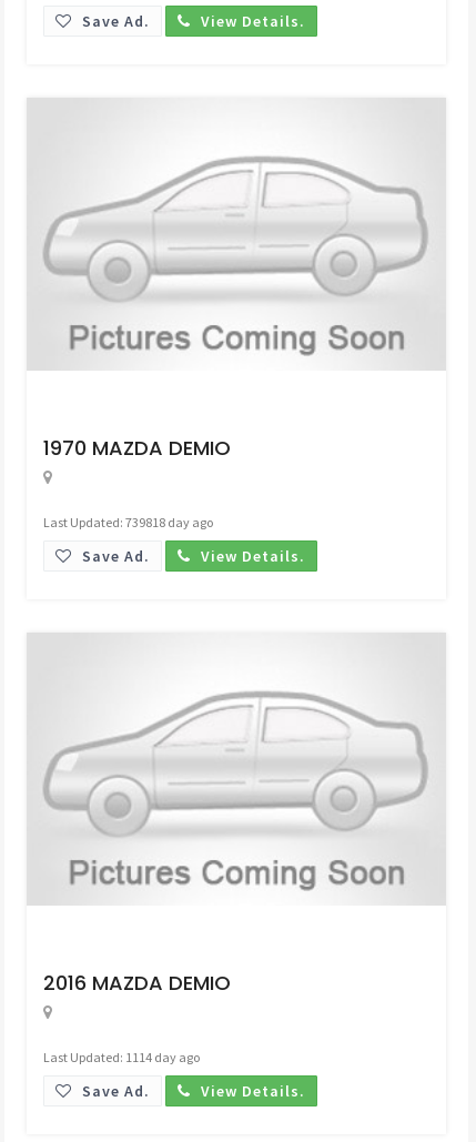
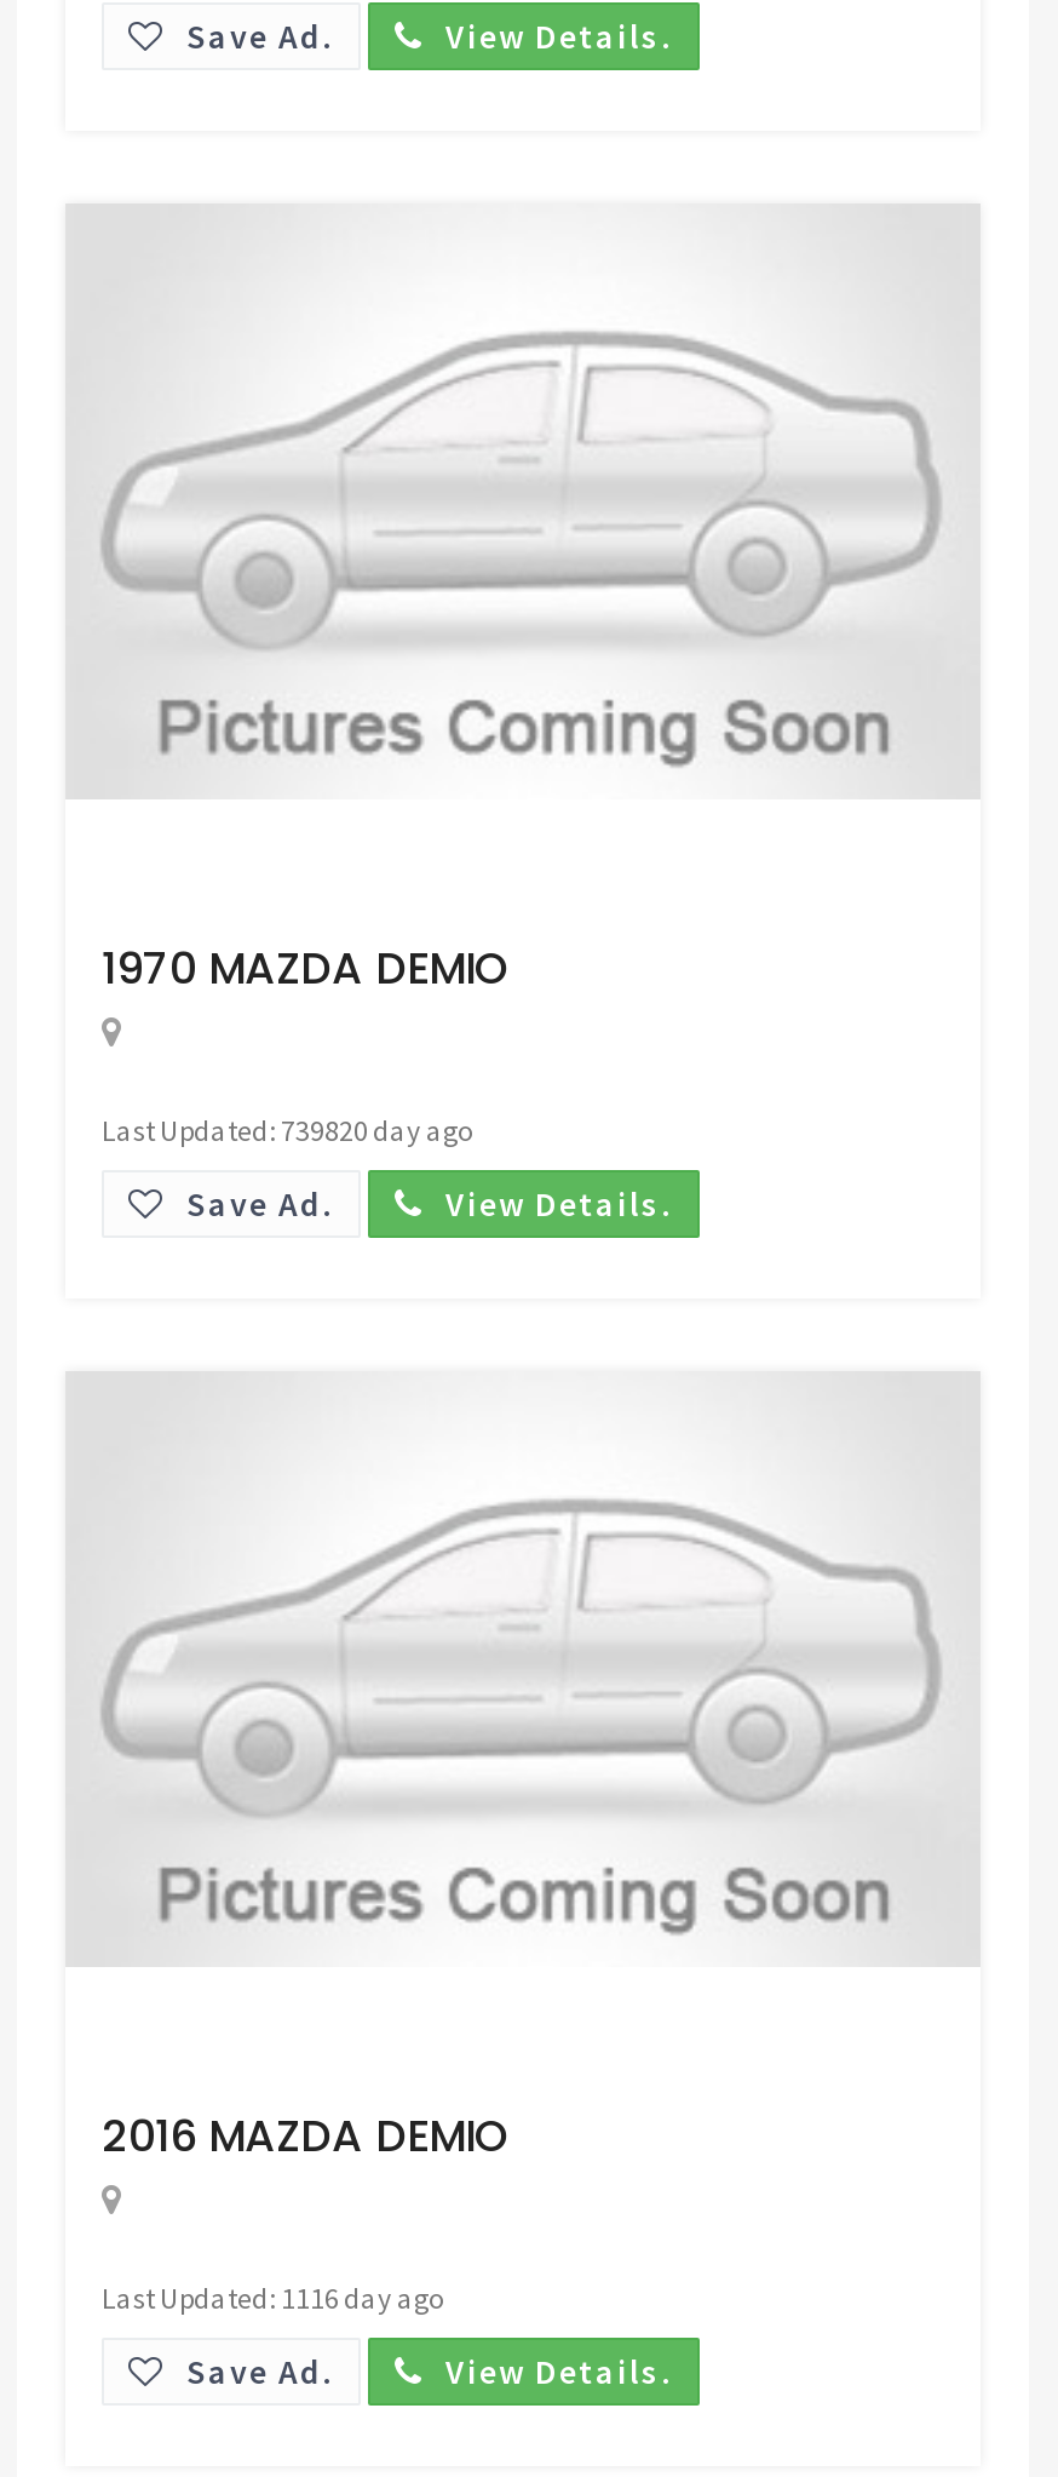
[43,514,213,530] Last Updated: 739818 day ago -> [102,1111,472,1148] Last Updated: 739820 day ago
[43,1048,200,1065] Last Updated: 1114 day ago -> [102,2279,443,2315] Last Updated: 1116 day ago

